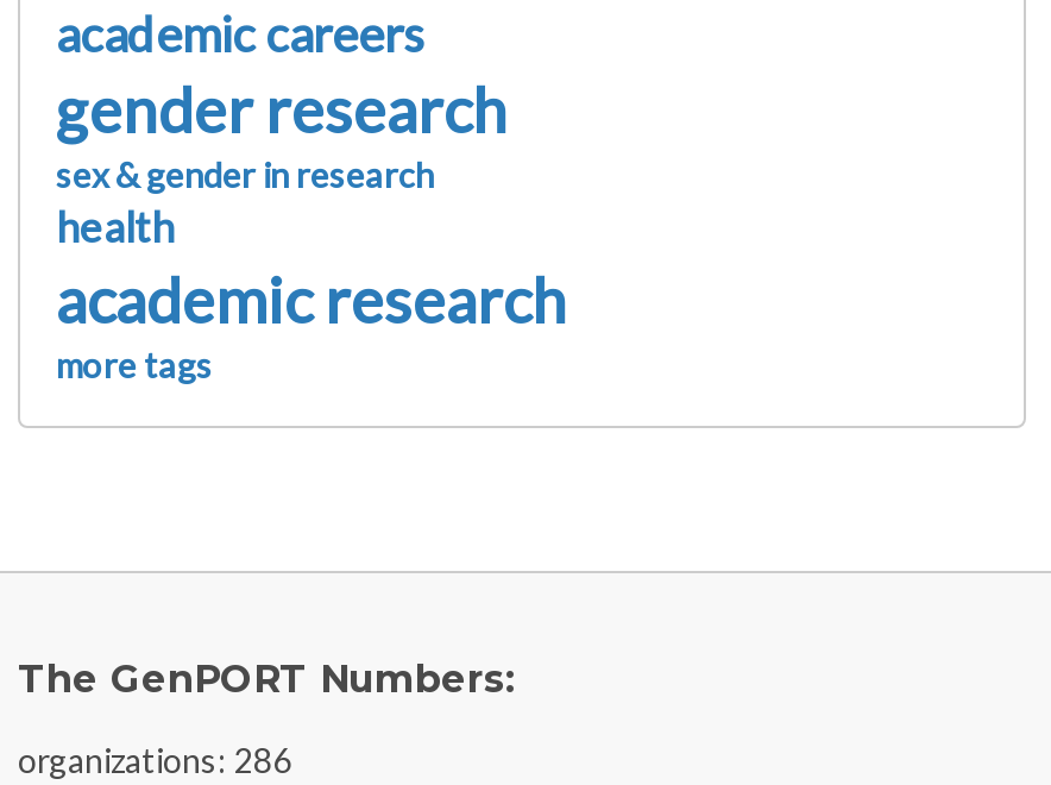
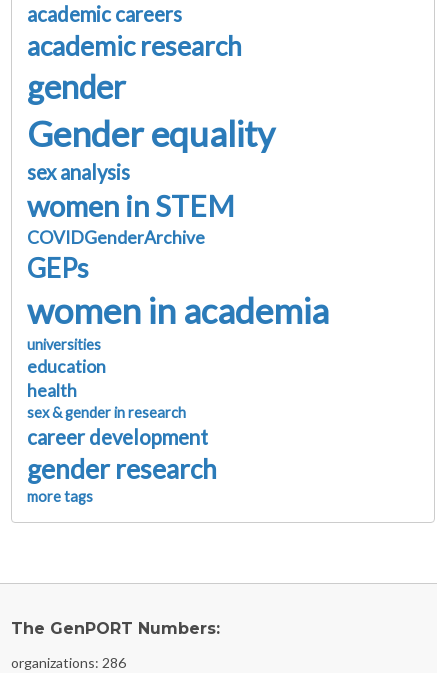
moved [56,70,508,147] -> [27,453,217,485]: gender research
moved [56,154,434,251] -> [27,380,186,421]: health | sex & gender in research
moved [56,261,567,337] -> [27,30,242,62]: academic research
none -> [27,67,329,449] gender | Gender equality | sex analysis | women in STEM | COVIDGenderArchive | GEPs | women in academia | universities | education | career development

